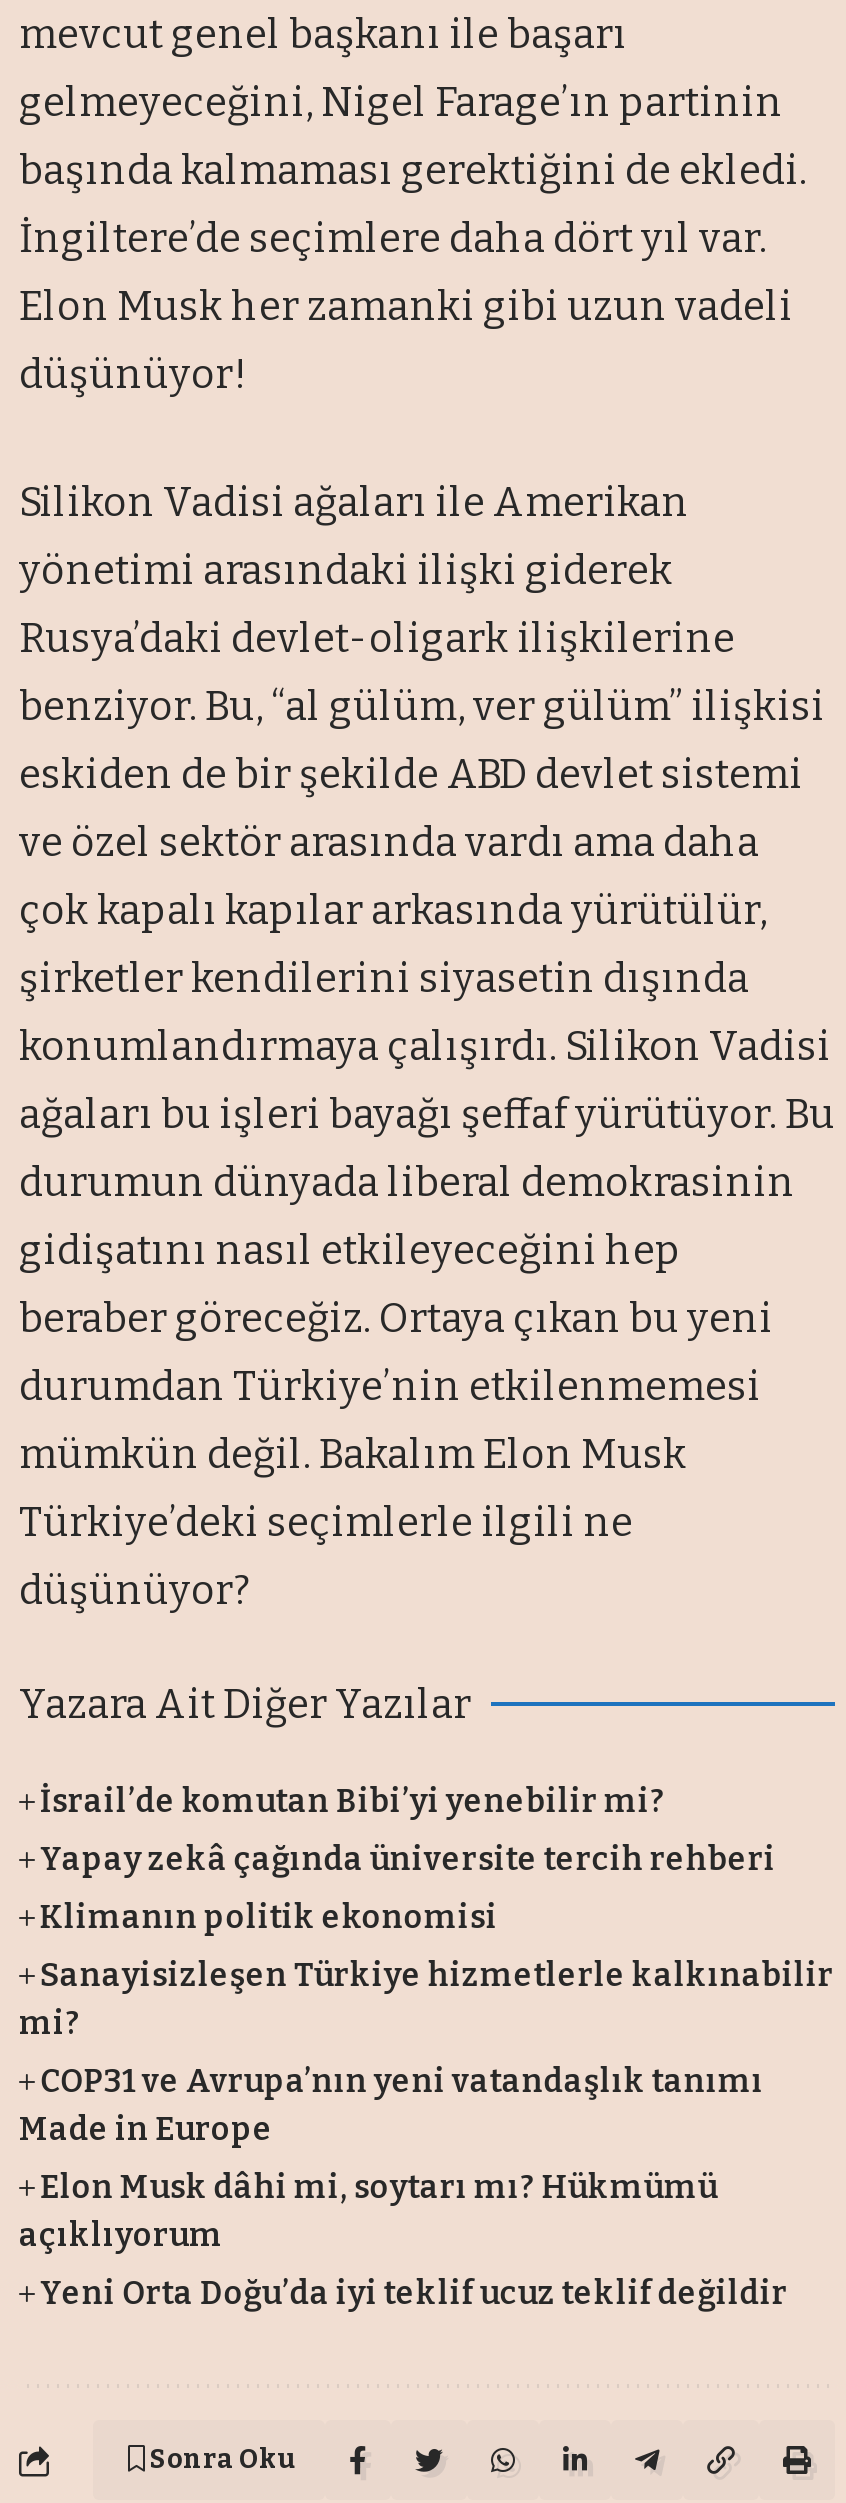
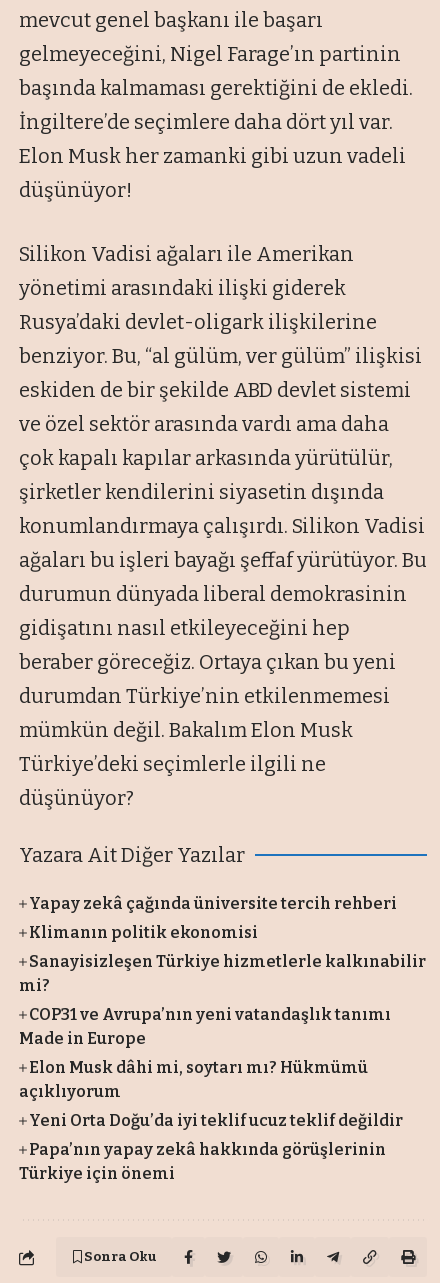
[40,1782,666,1820] İsrail’de komutan Bibi’yi yenebilir mi? -> none
moved [19,1840,834,2312] -> [19,894,426,1130]: Yapay zekâ çağında üniversite tercih rehberi | Klimanın politik ekonomisi | Sanayisizleşen Türkiye hizmetlerle kalkınabilir | ... | açıklıyorum | Yeni Orta Doğu’da iyi teklif ucuz teklif değildir
none -> [19,1140,386,1183] Papa’nın yapay zekâ hakkında görüşlerinin | Türkiye için önemi

